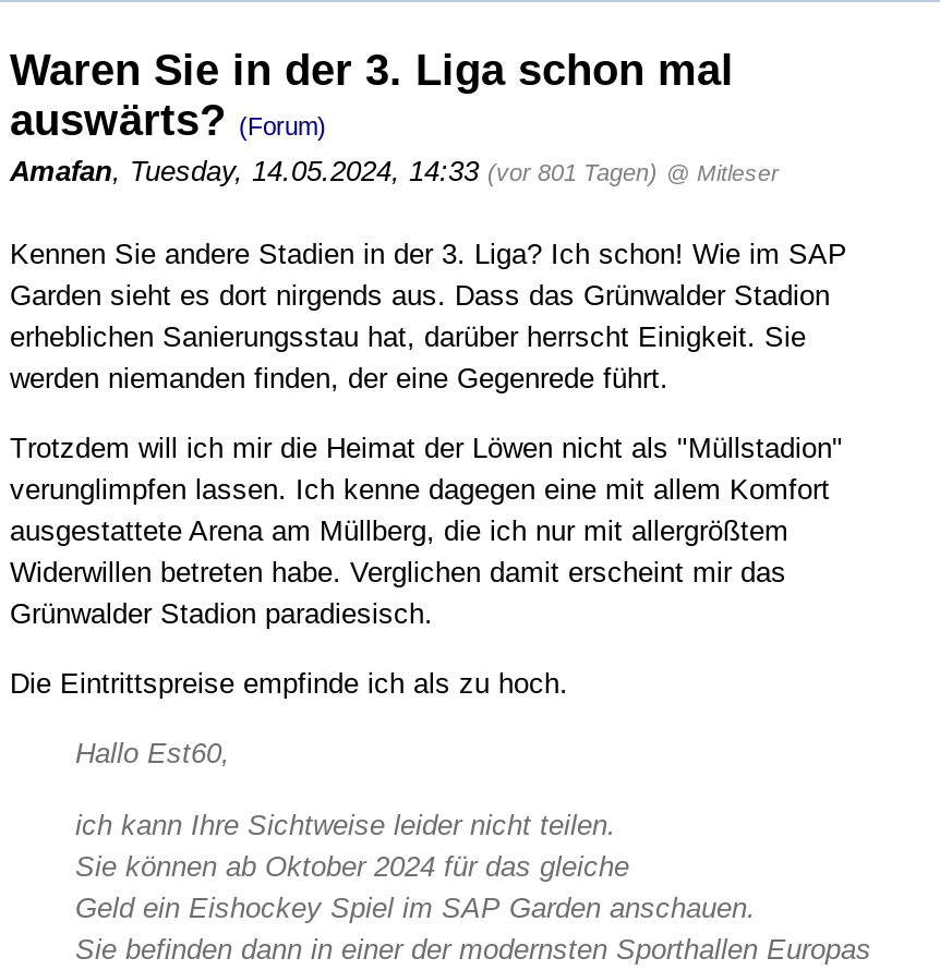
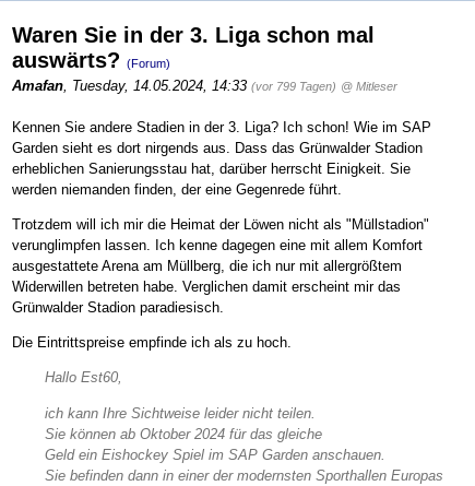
[10,155,780,188] Amafan, Tuesday, 14.05.2024, 14:33 (vor 801 Tagen) @ Mitleser -> [12,78,397,94] Amafan, Tuesday, 14.05.2024, 14:33 (vor 799 Tagen) @ Mitleser

